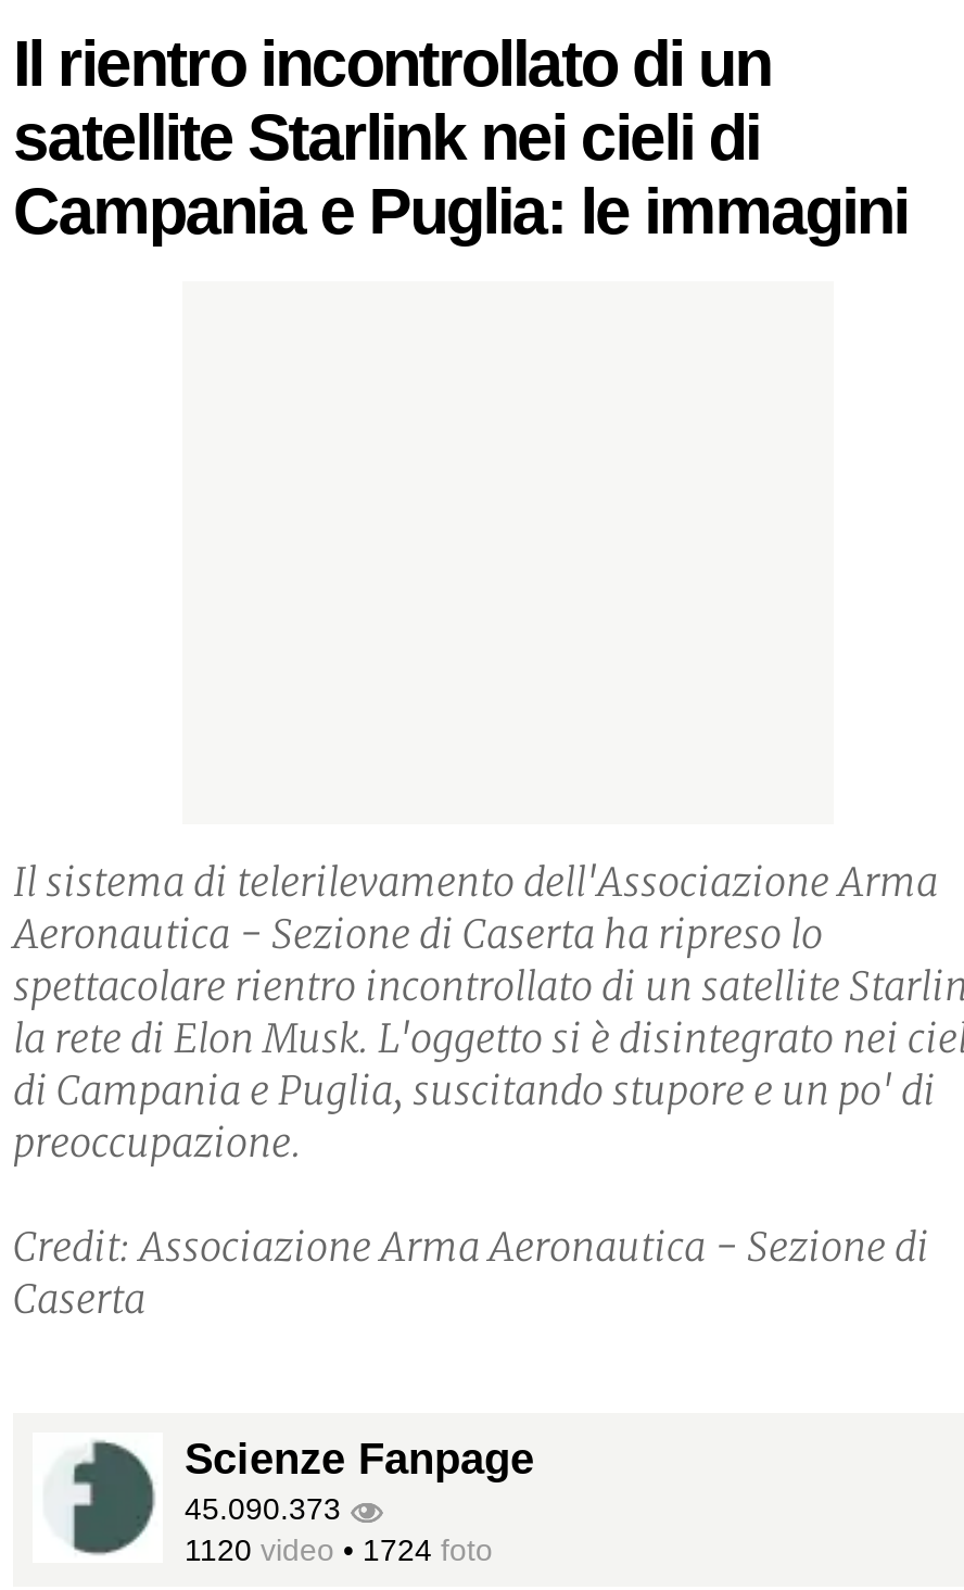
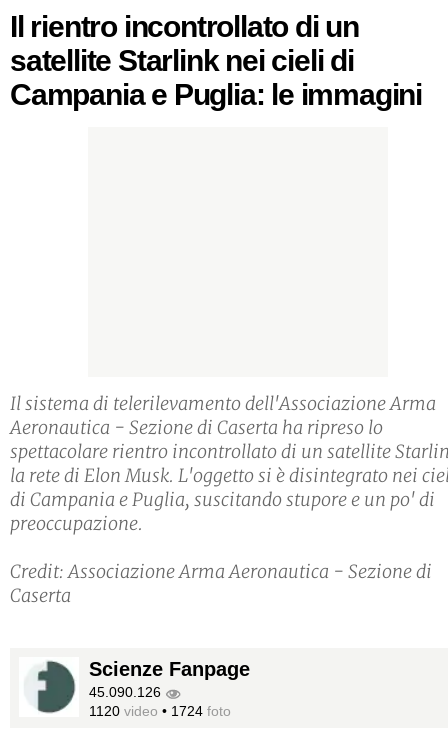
[185,1492,341,1527] 45.090.373 -> [89,684,161,700] 45.090.126

